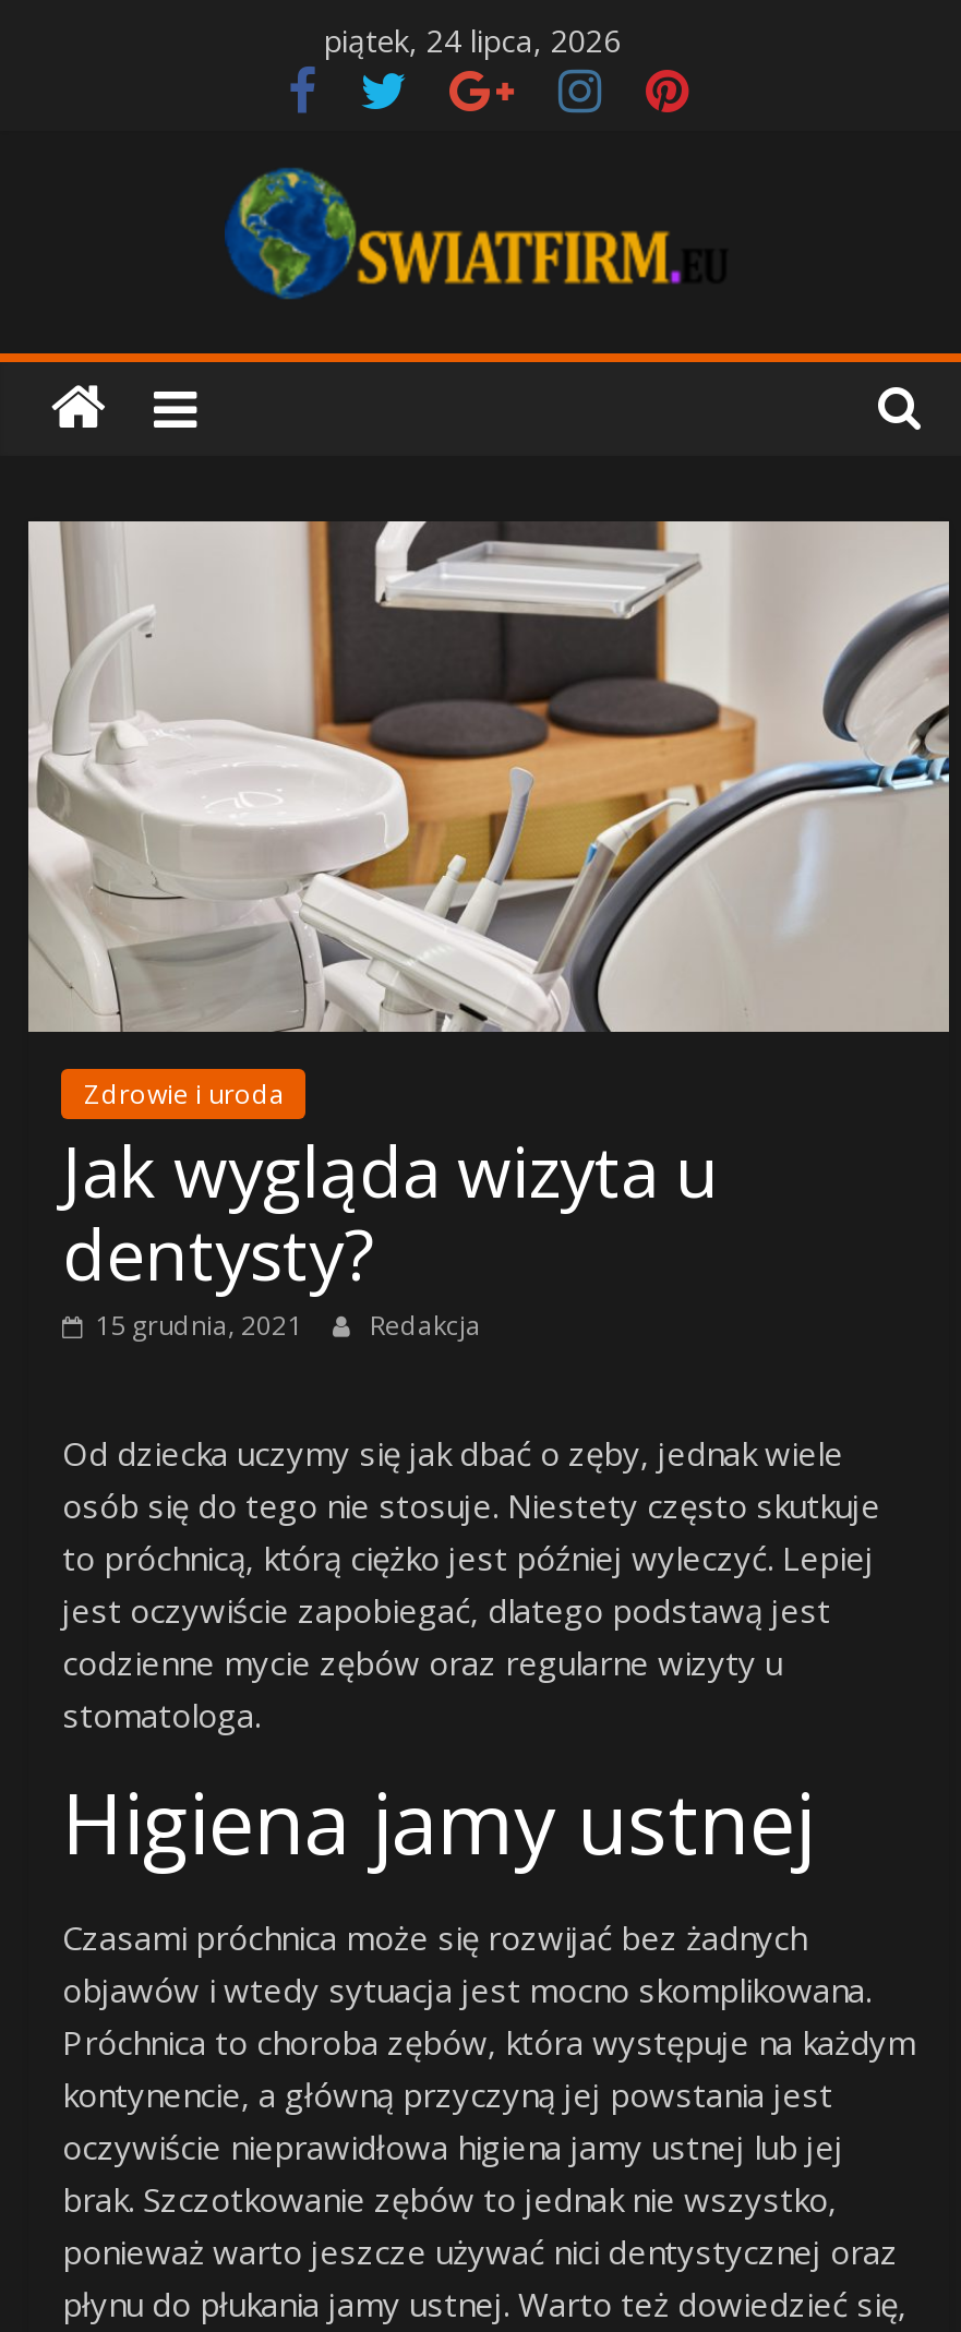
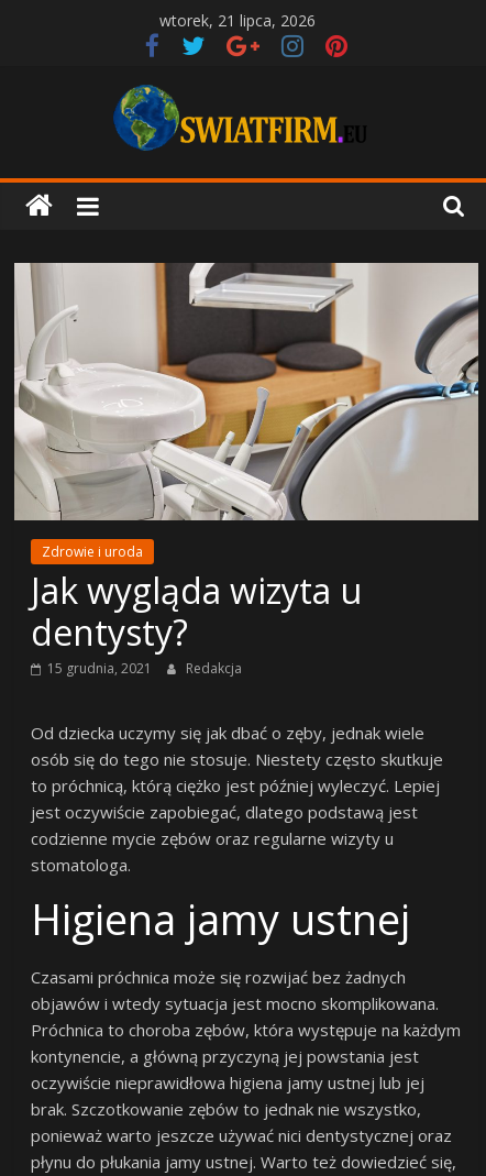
[324,20,621,61] piątek, 24 lipca, 2026 -> [160,10,316,31] wtorek, 21 lipca, 2026

